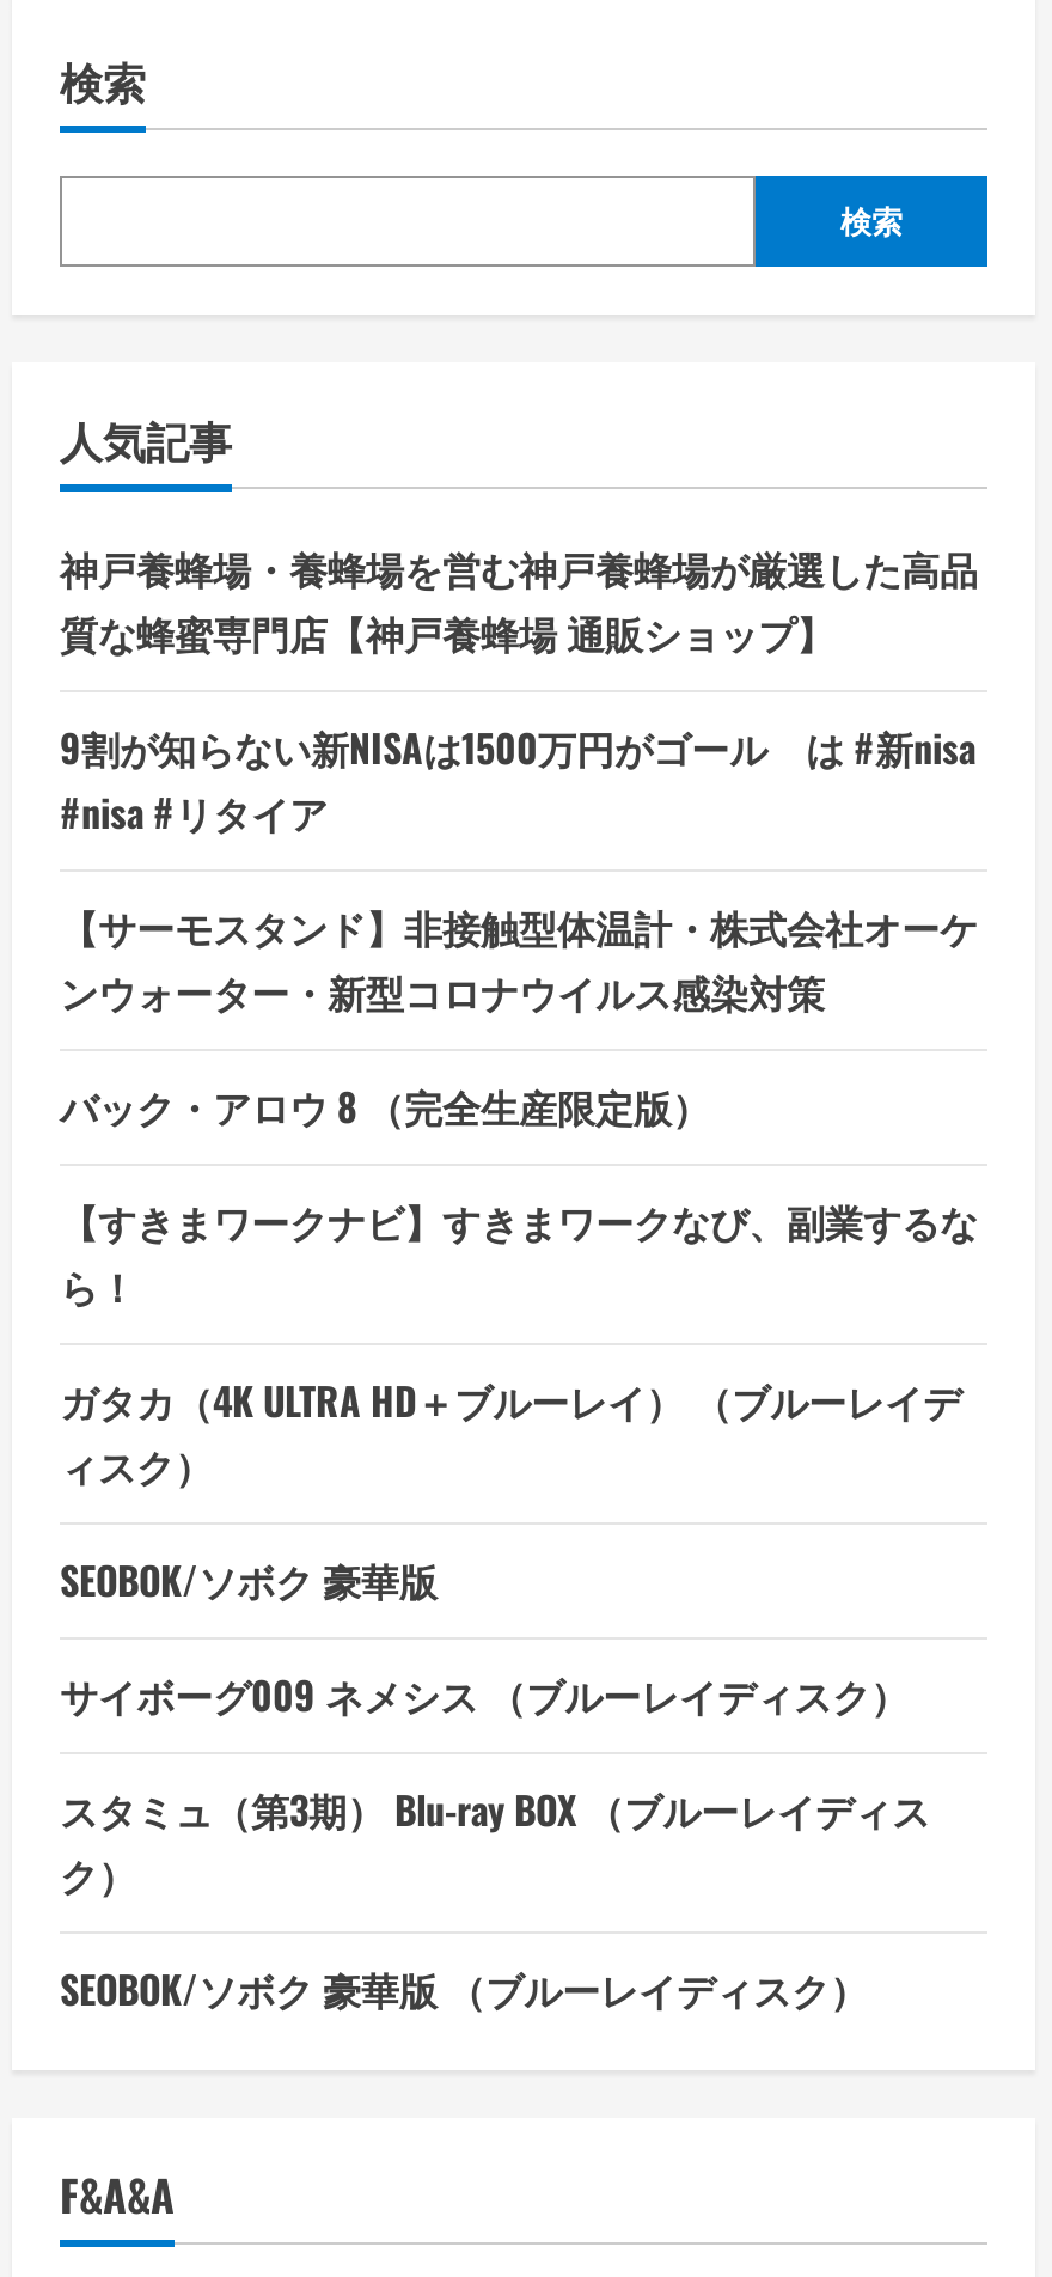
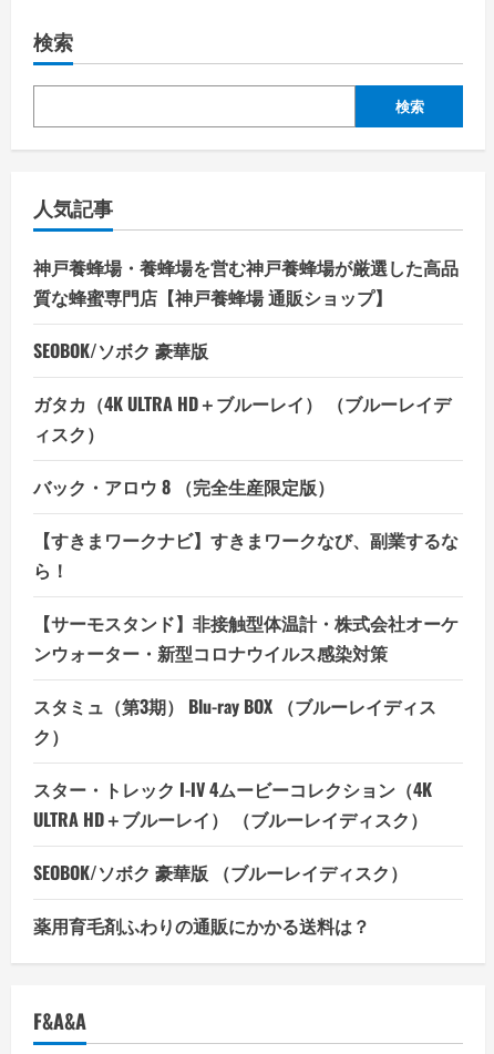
[60,719,975,841] 9割が知らない新NISAは1500万円がゴール は #新nisa | #nisa #リタイア -> none
moved [60,899,978,1021] -> [33,610,459,666]: 【サーモスタンド】非接触型体温計・株式会社オーケ | ンウォーター・新型コロナウイルス感染対策
moved [60,1078,978,1250] -> [33,474,459,553]: バック・アロウ 8 （完全生産限定版） | 【すきまワークナビ】すきまワークなび、副業するな
moved [60,1372,961,1494] -> [33,390,451,447]: ガタカ（4K ULTRA HD＋ブルーレイ） （ブルーレイデ | ィスク）
moved [60,1552,438,1609] -> [33,337,208,364]: SEOBOK/ソボク 豪華版
[60,1667,909,1724] サイボーグ009 ネメシス （ブルーレイディスク） -> none
moved [60,1781,930,1903] -> [33,693,436,750]: スタミュ（第3期） Blu-ray BOX （ブルーレイディス | ク）
none -> [33,776,432,833] スター・トレック I-IV 4ムービーコレクション（4K | ULTRA HD＋ブルーレイ） （ブルーレイディスク）
moved [60,1961,868,2018] -> [33,859,408,886]: SEOBOK/ソボク 豪華版 （ブルーレイディスク）
none -> [33,912,370,939] 薬用育毛剤ふわりの通販にかかる送料は？

